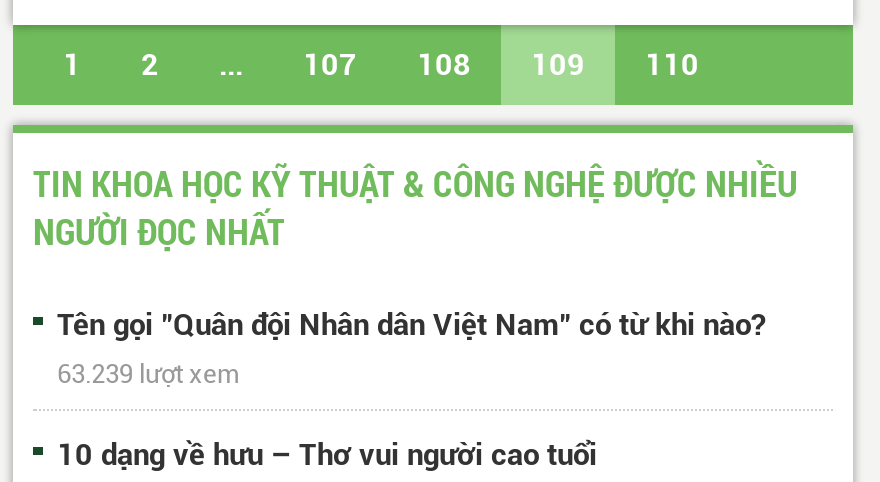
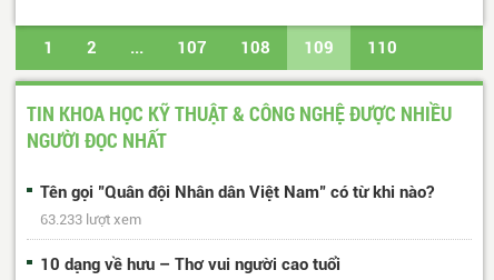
[57,359,239,389] 63.239 lượt xem -> [40,211,141,228] 63.233 lượt xem

